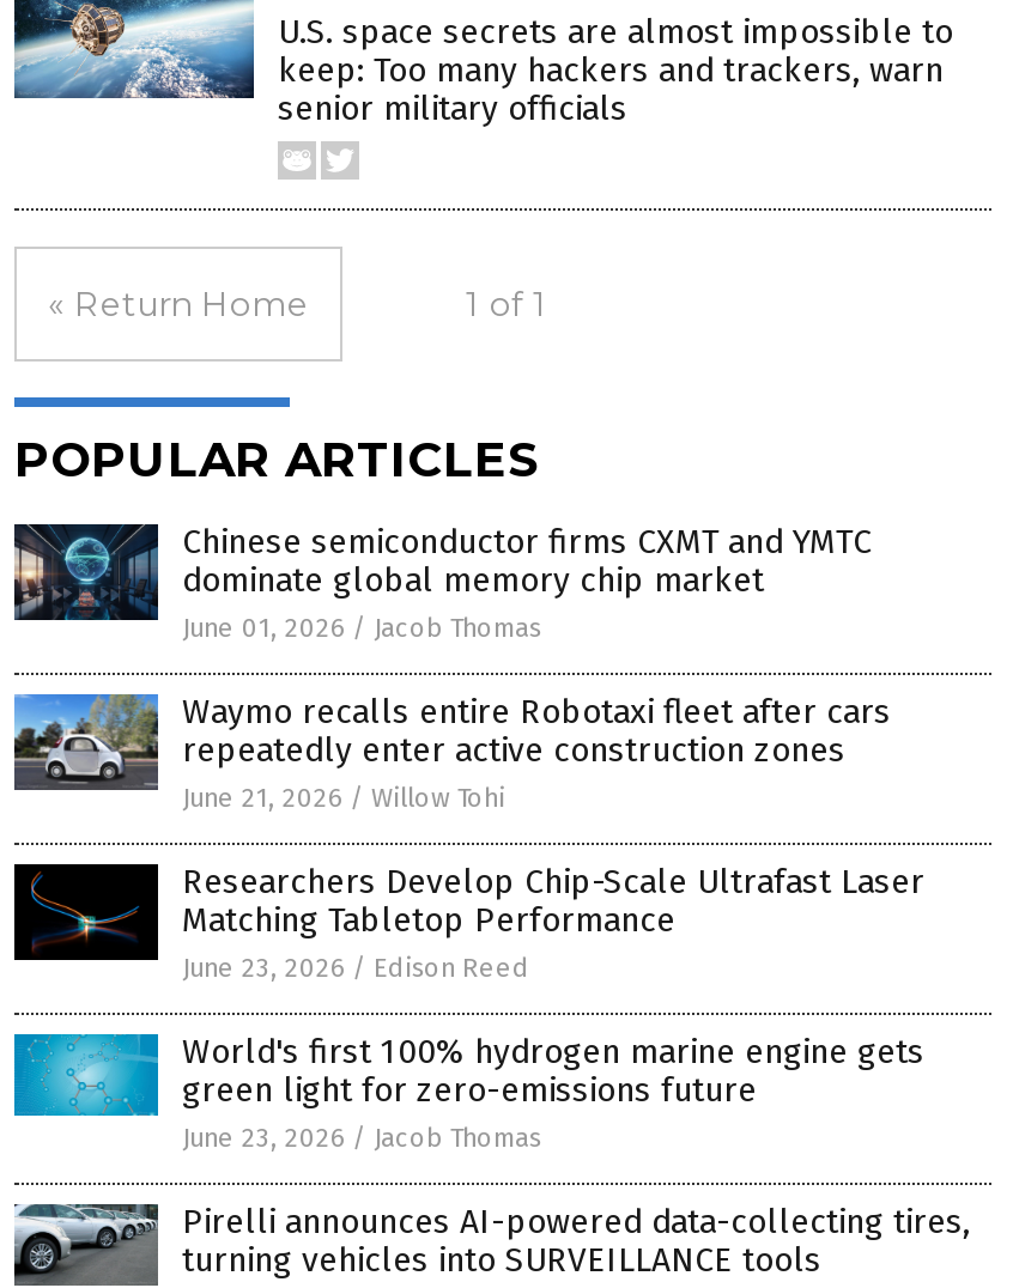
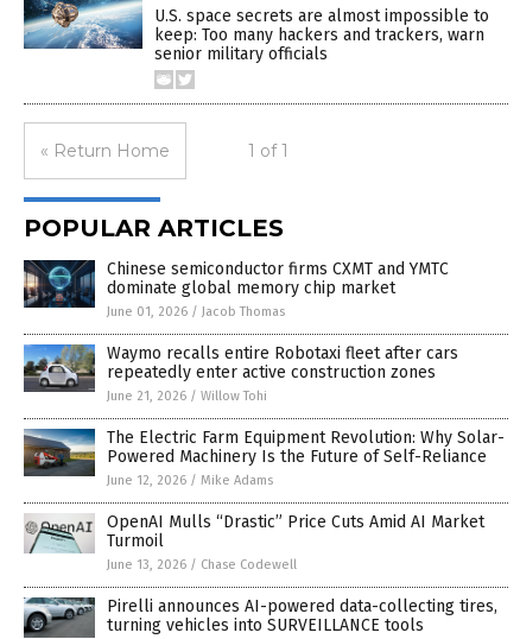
[12,862,924,984] [image] | Researchers Develop Chip-Scale Ultrafast Laser | Matching Tabletop Performance | June 23, 2026 / Edison Reed -> [23,428,505,488] [image] | The Electric Farm Equipment Revolution: Why Solar- | Powered Machinery Is the Future of Self-Reliance | June 12, 2026 / Mike Adams
[12,1032,924,1154] [image] | World's first 100% hydrogen marine engine gets | green light for zero-emissions future | June 23, 2026 / Jacob Thomas -> [24,512,484,572] [image] | OpenAI Mulls “Drastic” Price Cuts Amid AI Market | Turmoil | June 13, 2026 / Chase Codewell

